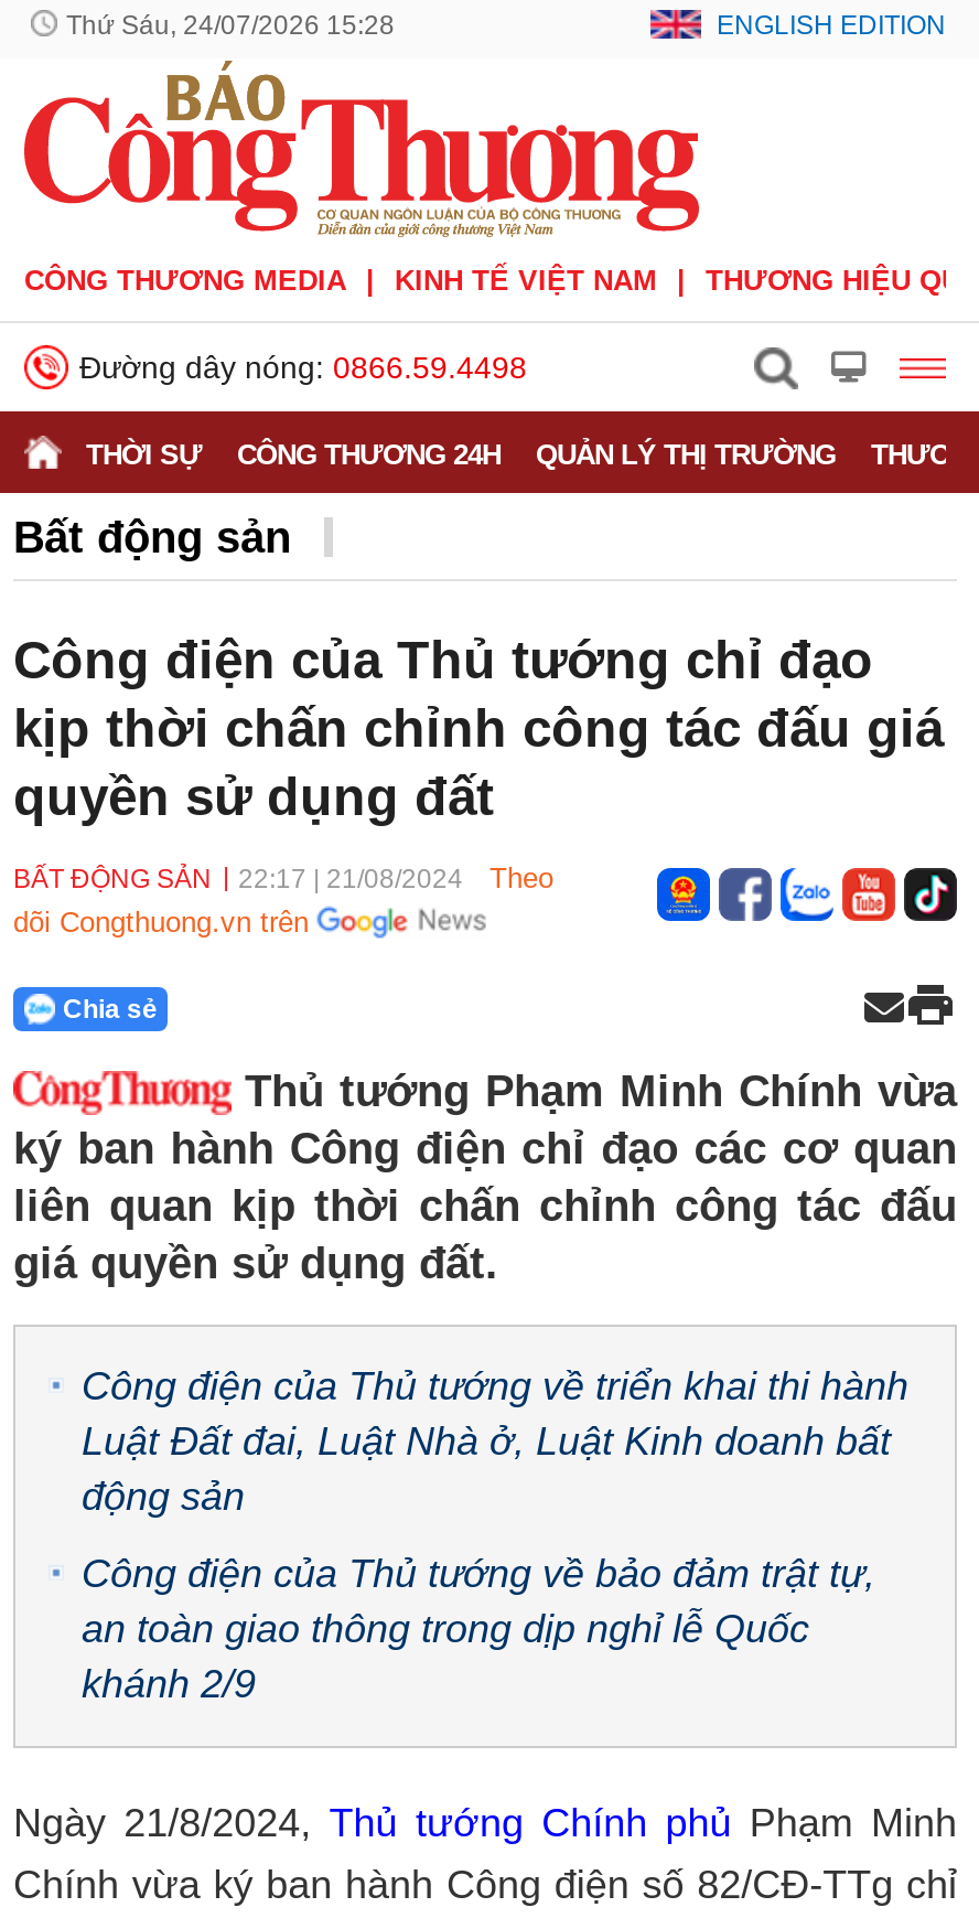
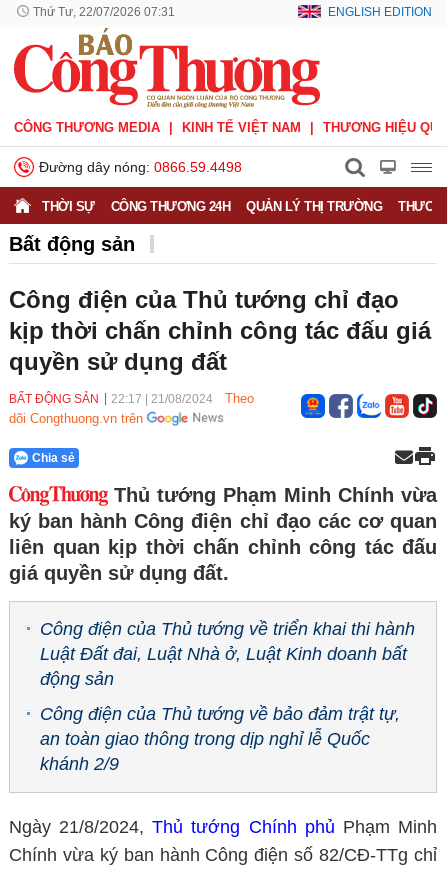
[66,10,395,41] Thứ Sáu, 24/07/2026 15:28 -> [33,5,175,19] Thứ Tư, 22/07/2026 07:31

